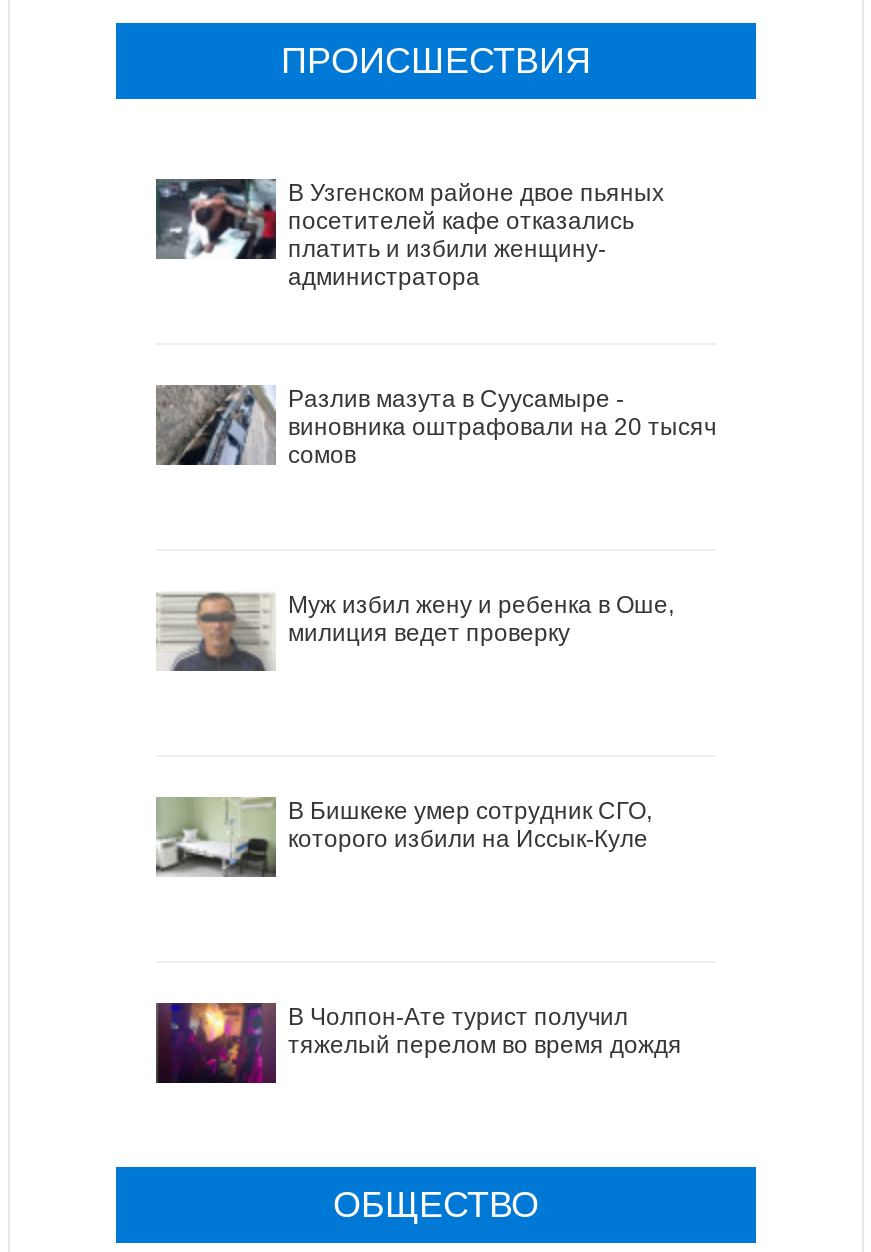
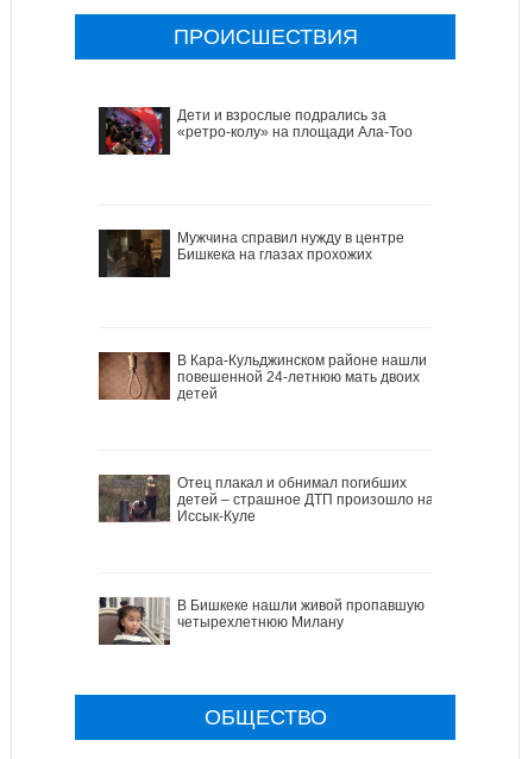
[156,177,664,291] [image] | В Узгенском районе двое пьяных | посетителей кафе отказались | платить и избили женщину- | администратора -> [99,106,413,156] [image] | Дети и взрослые подрались за | «ретро-колу» на площади Ала-Тоо
[156,385,716,469] [image] | Разлив мазута в Суусамыре - | виновника оштрафовали на 20 тысяч | сомов -> [99,229,404,278] [image] | Мужчина справил нужду в центре | Бишкека на глазах прохожих
[156,591,674,673] [image] | Муж избил жену и ребенка в Оше, | милиция ведет проверку -> [98,351,427,402] [image] | В Кара-Кульджинском районе нашли | повешенной 24-летнюю мать двоих | детей
[156,797,652,877] [image] | В Бишкеке умер сотрудник СГО, | которого избили на Иссык-Куле -> [98,474,434,524] [image] | Отец плакал и обнимал погибших | детей – страшное ДТП произошло на | Иссык-Куле
[156,1003,682,1083] [image] | В Чолпон-Ате турист получил | тяжелый перелом во время дождя -> [99,597,425,646] [image] | В Бишкеке нашли живой пропавшую | четырехлетнюю Милану

